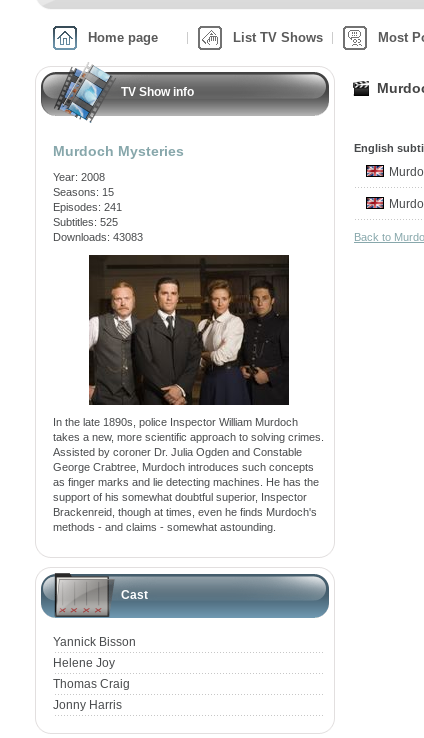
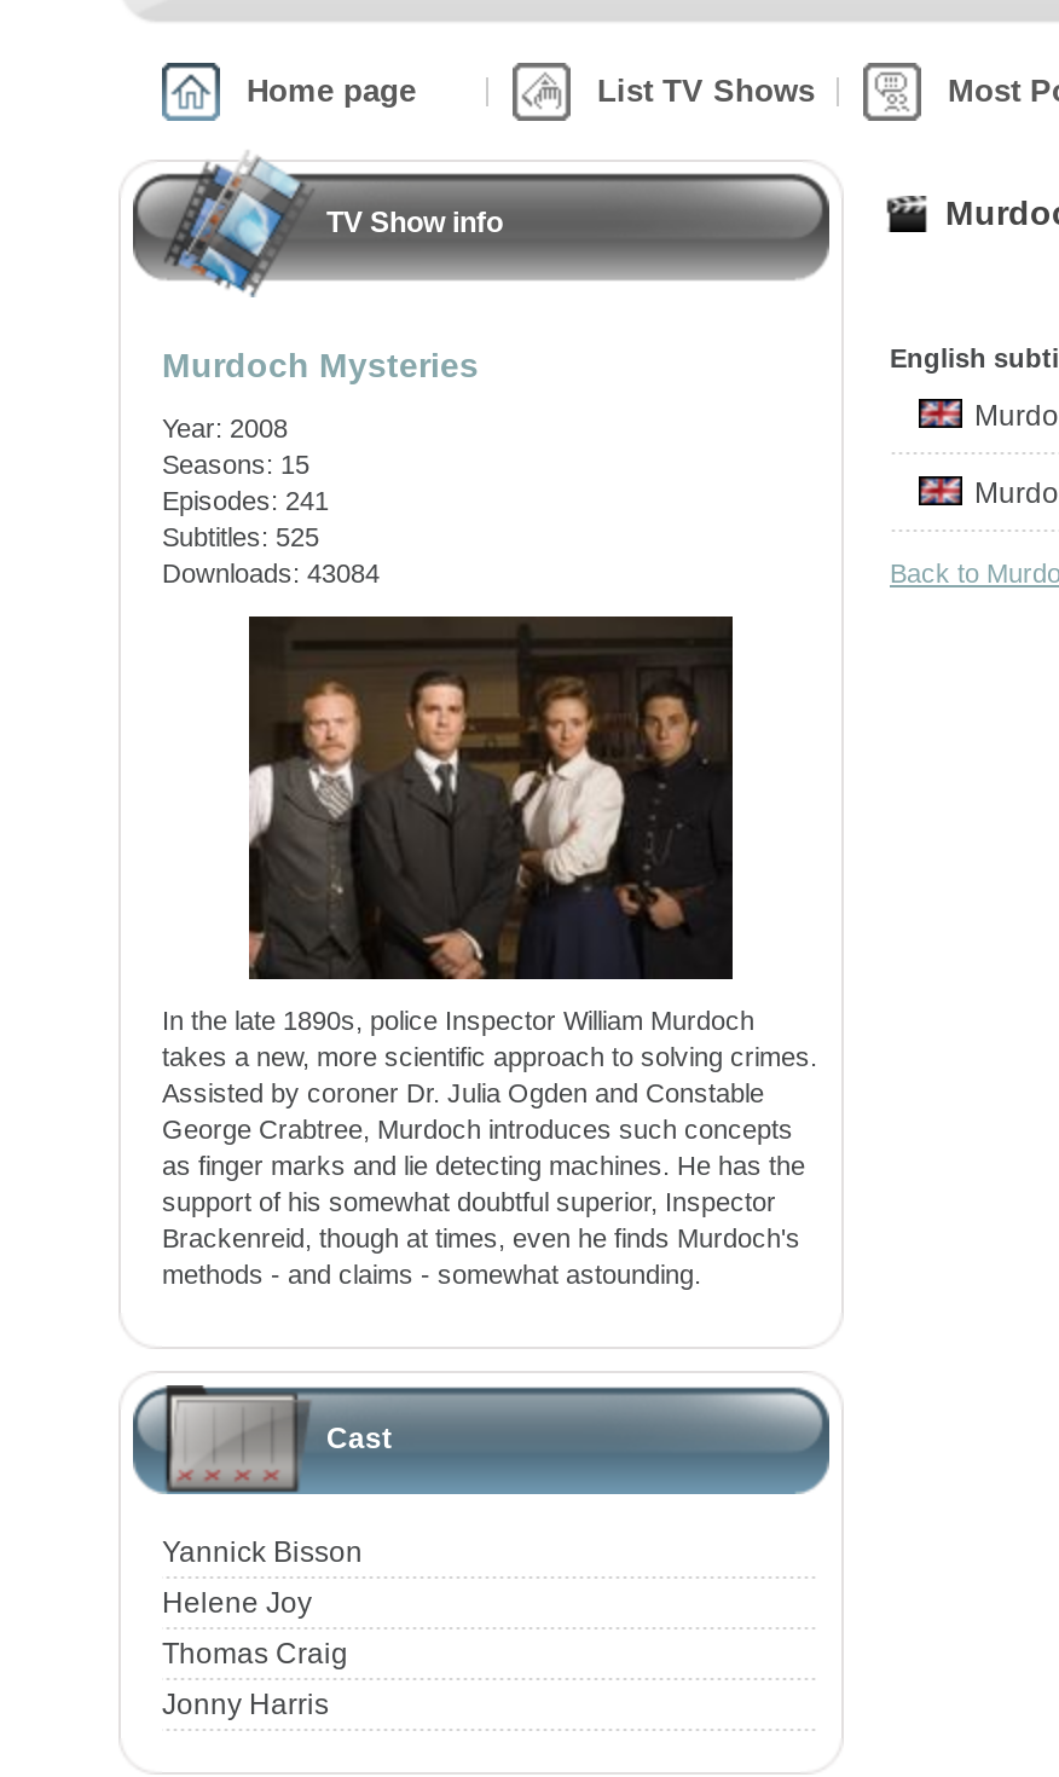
[53,231,143,243] Downloads: 43083 -> [162,558,380,587] Downloads: 43084

